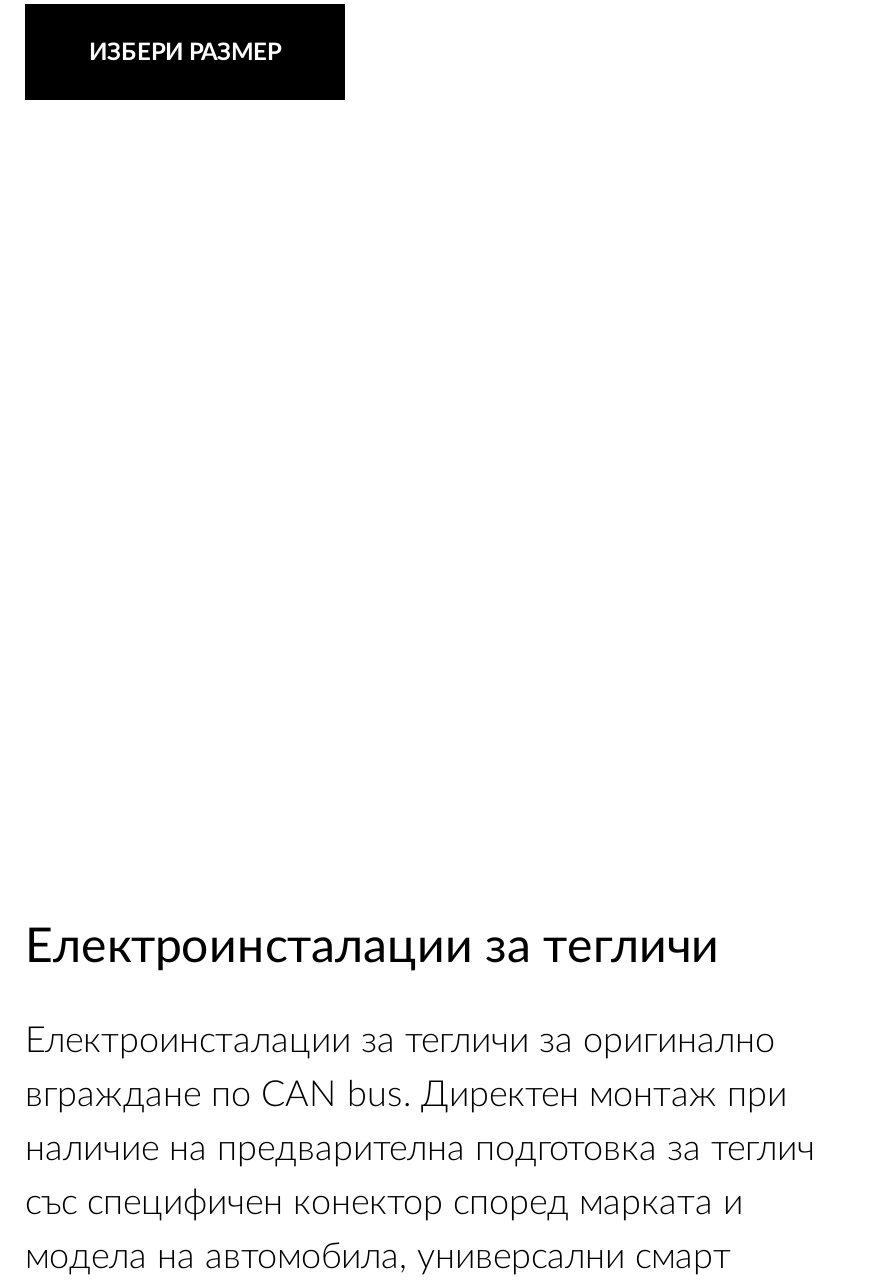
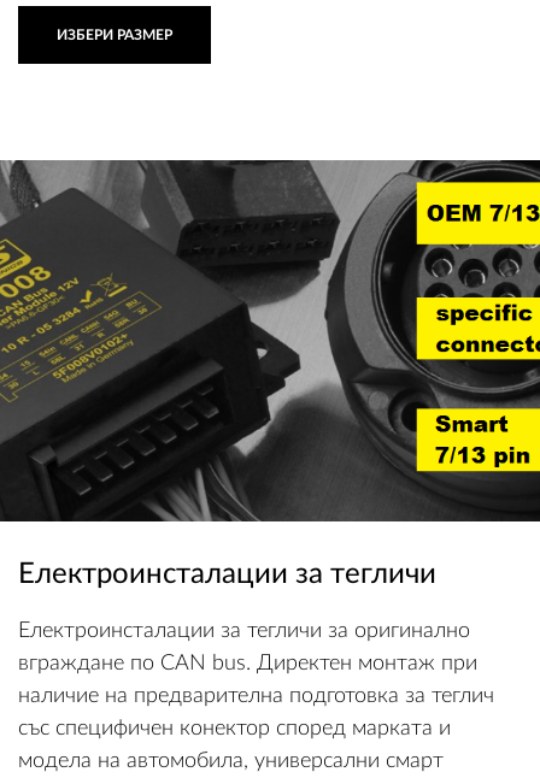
none -> [4,159,536,523] [image]

